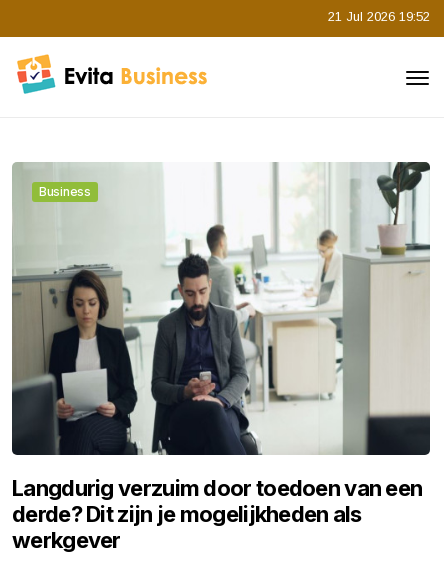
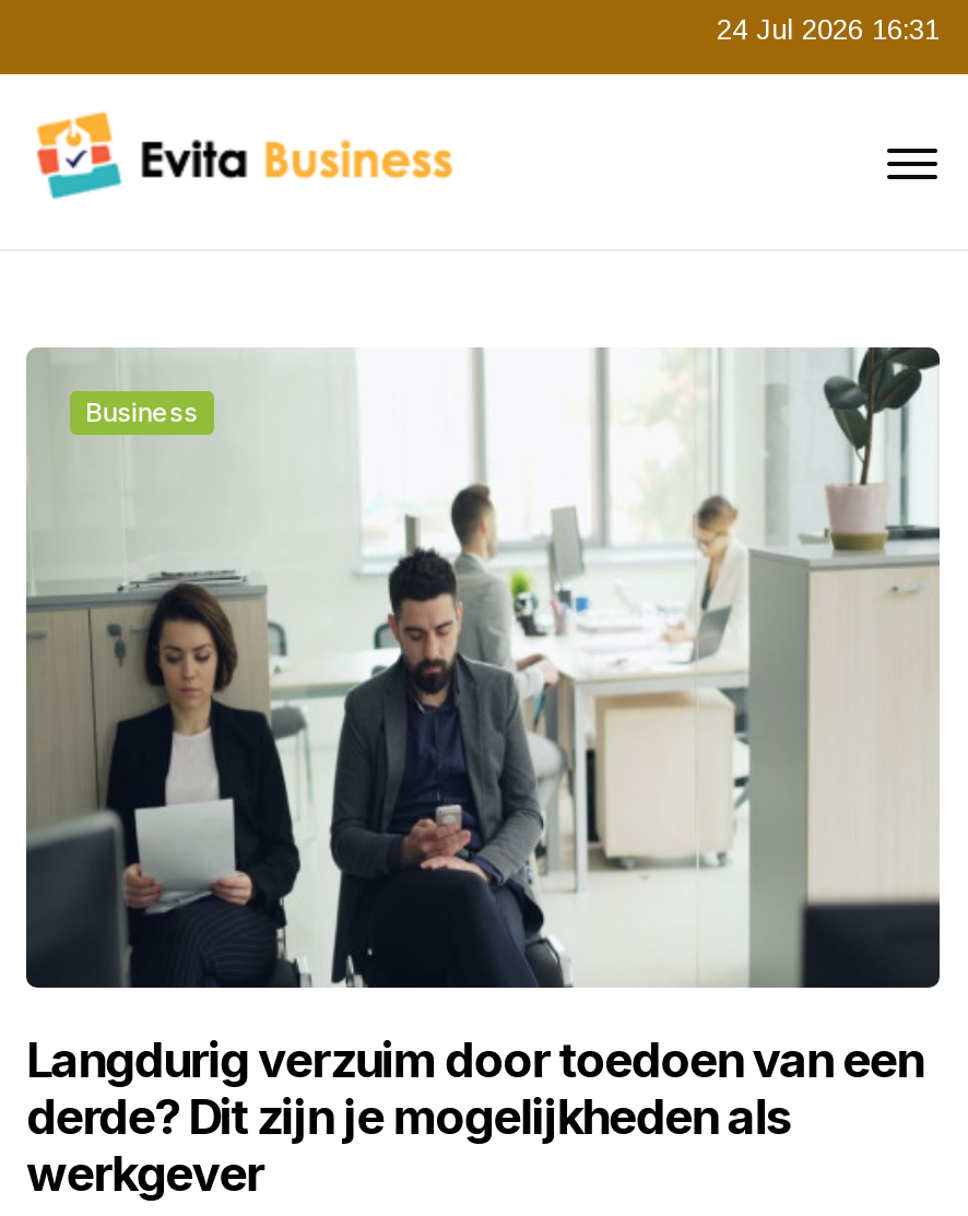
[328,9,430,24] 21 Jul 2026 19:52 -> [717,13,940,46] 24 Jul 2026 16:31

